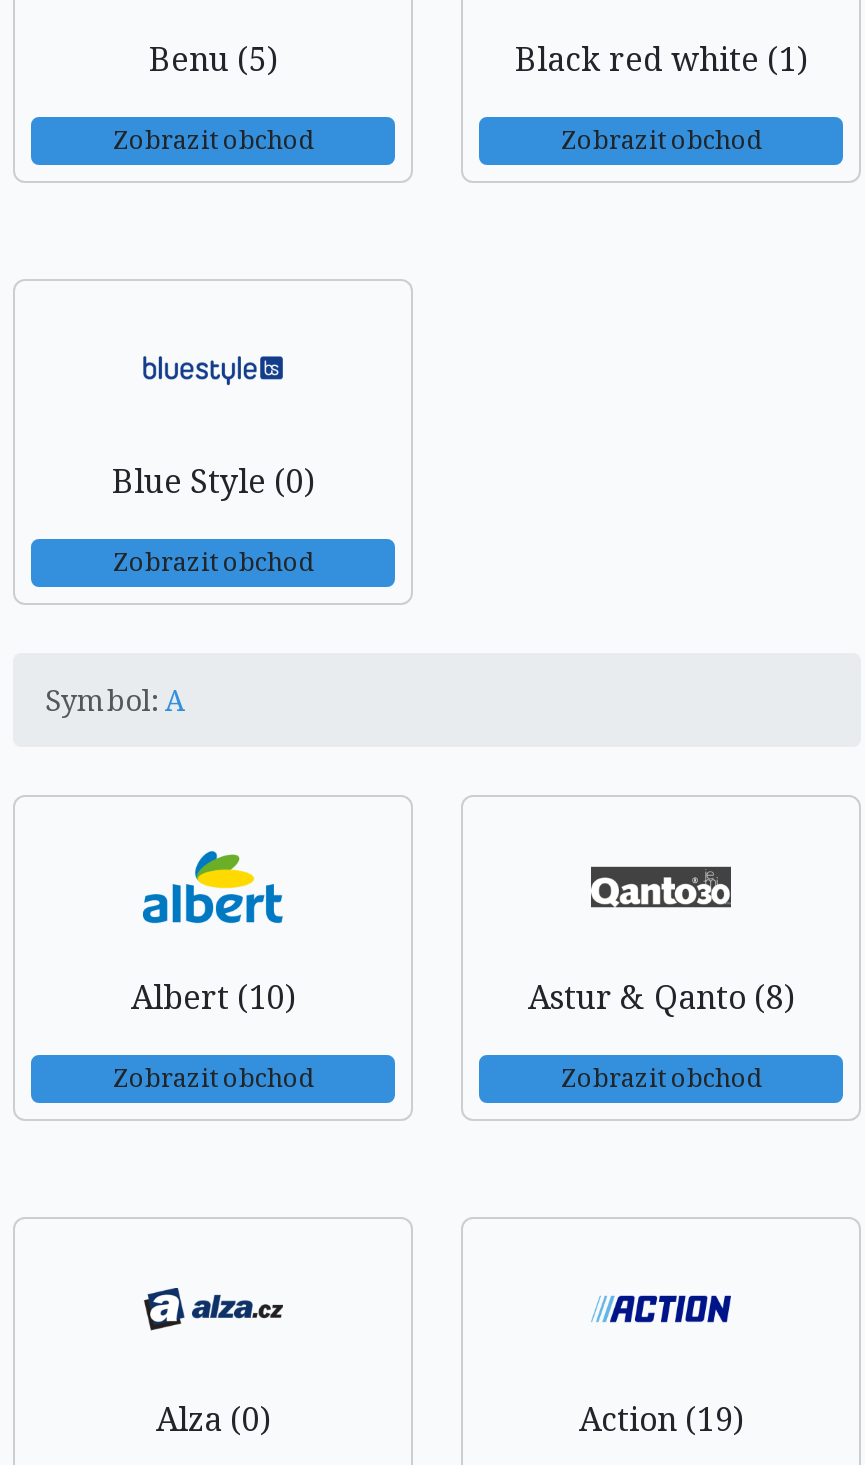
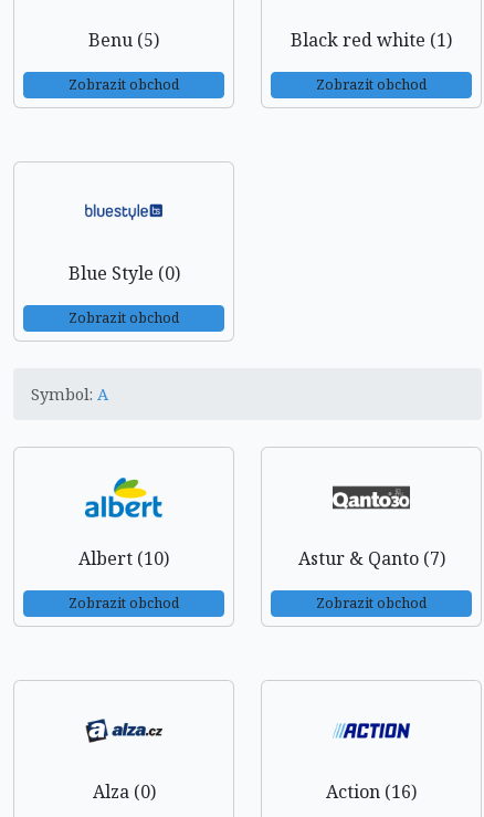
[528,975,794,1019] Astur & Qanto (8) -> [298,546,445,570] Astur & Qanto (7)
[579,1397,743,1441] Action (19) -> [326,779,417,804] Action (16)

